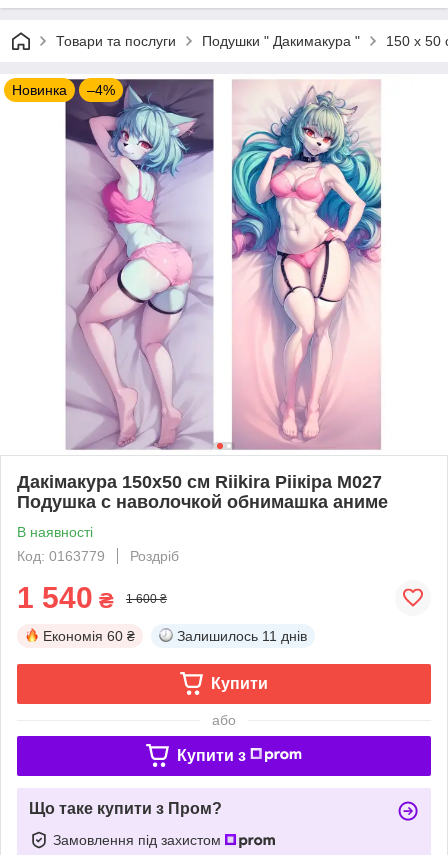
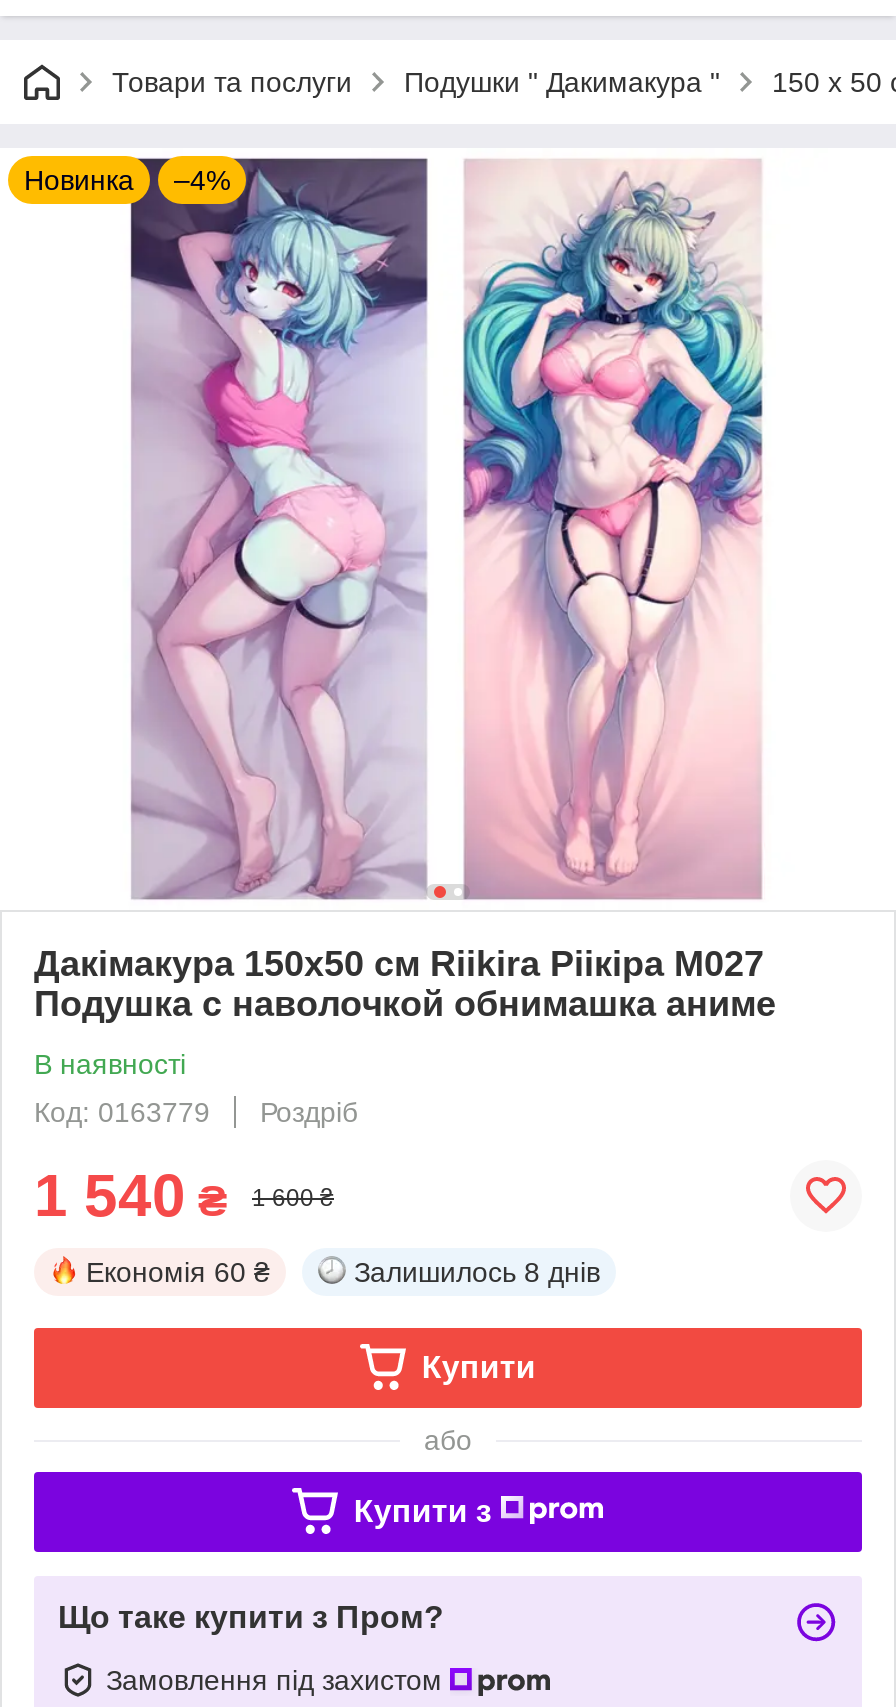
[177,628,307,644] Залишилось 11 днів -> [354,1256,600,1288] Залишилось 8 днів

